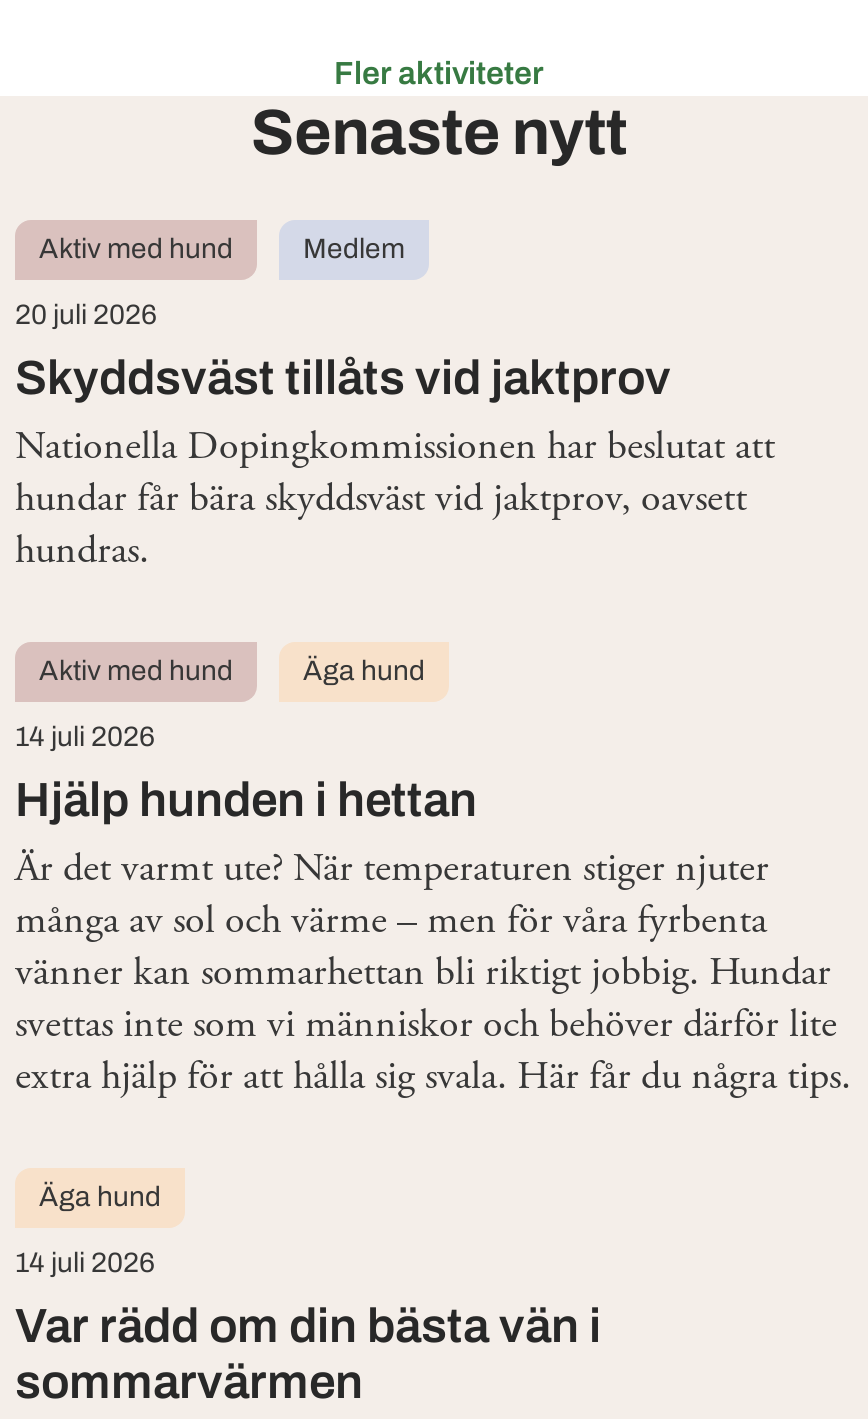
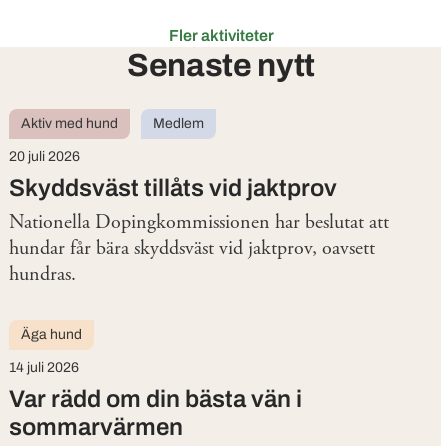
[15,656,851,1102] Aktiv med hund | Äga hund | 14 juli 2026 | Är det varmt ute? När temperaturen stiger njuter | många av sol och värme – men för våra fyrbenta | vänner kan sommarhettan bli riktigt jobbig. Hundar | svettas inte som vi människor och behöver därför lite | extra hjälp för att hålla sig svala. Här får du några tips. -> none
[15,774,477,826] Hjälp hunden i hettan -> none

